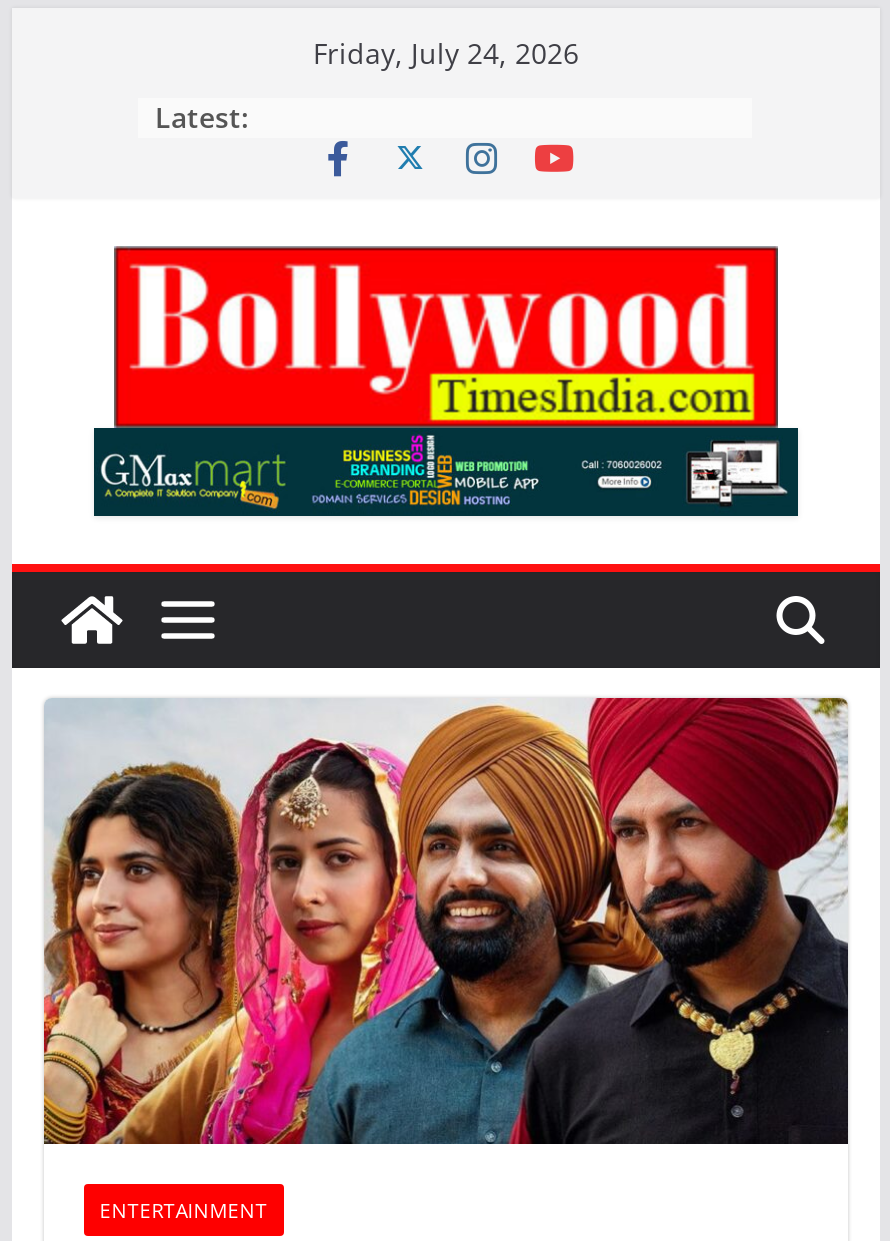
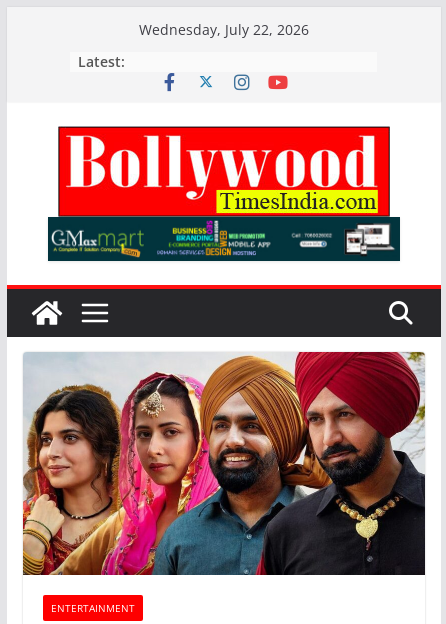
[313,34,579,72] Friday, July 24, 2026 -> [139,20,309,39] Wednesday, July 22, 2026

